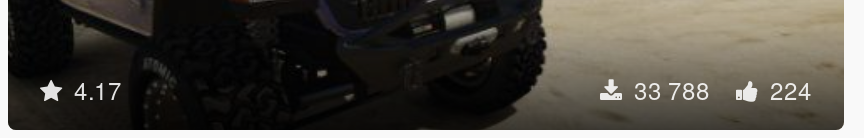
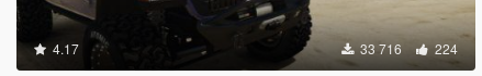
[628,72,812,106] 33 788 224 -> [357,39,458,57] 33 716 224

